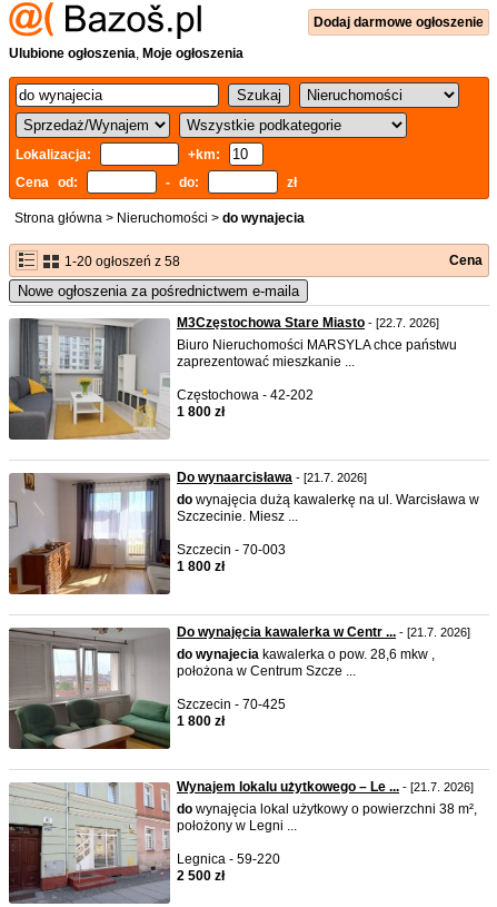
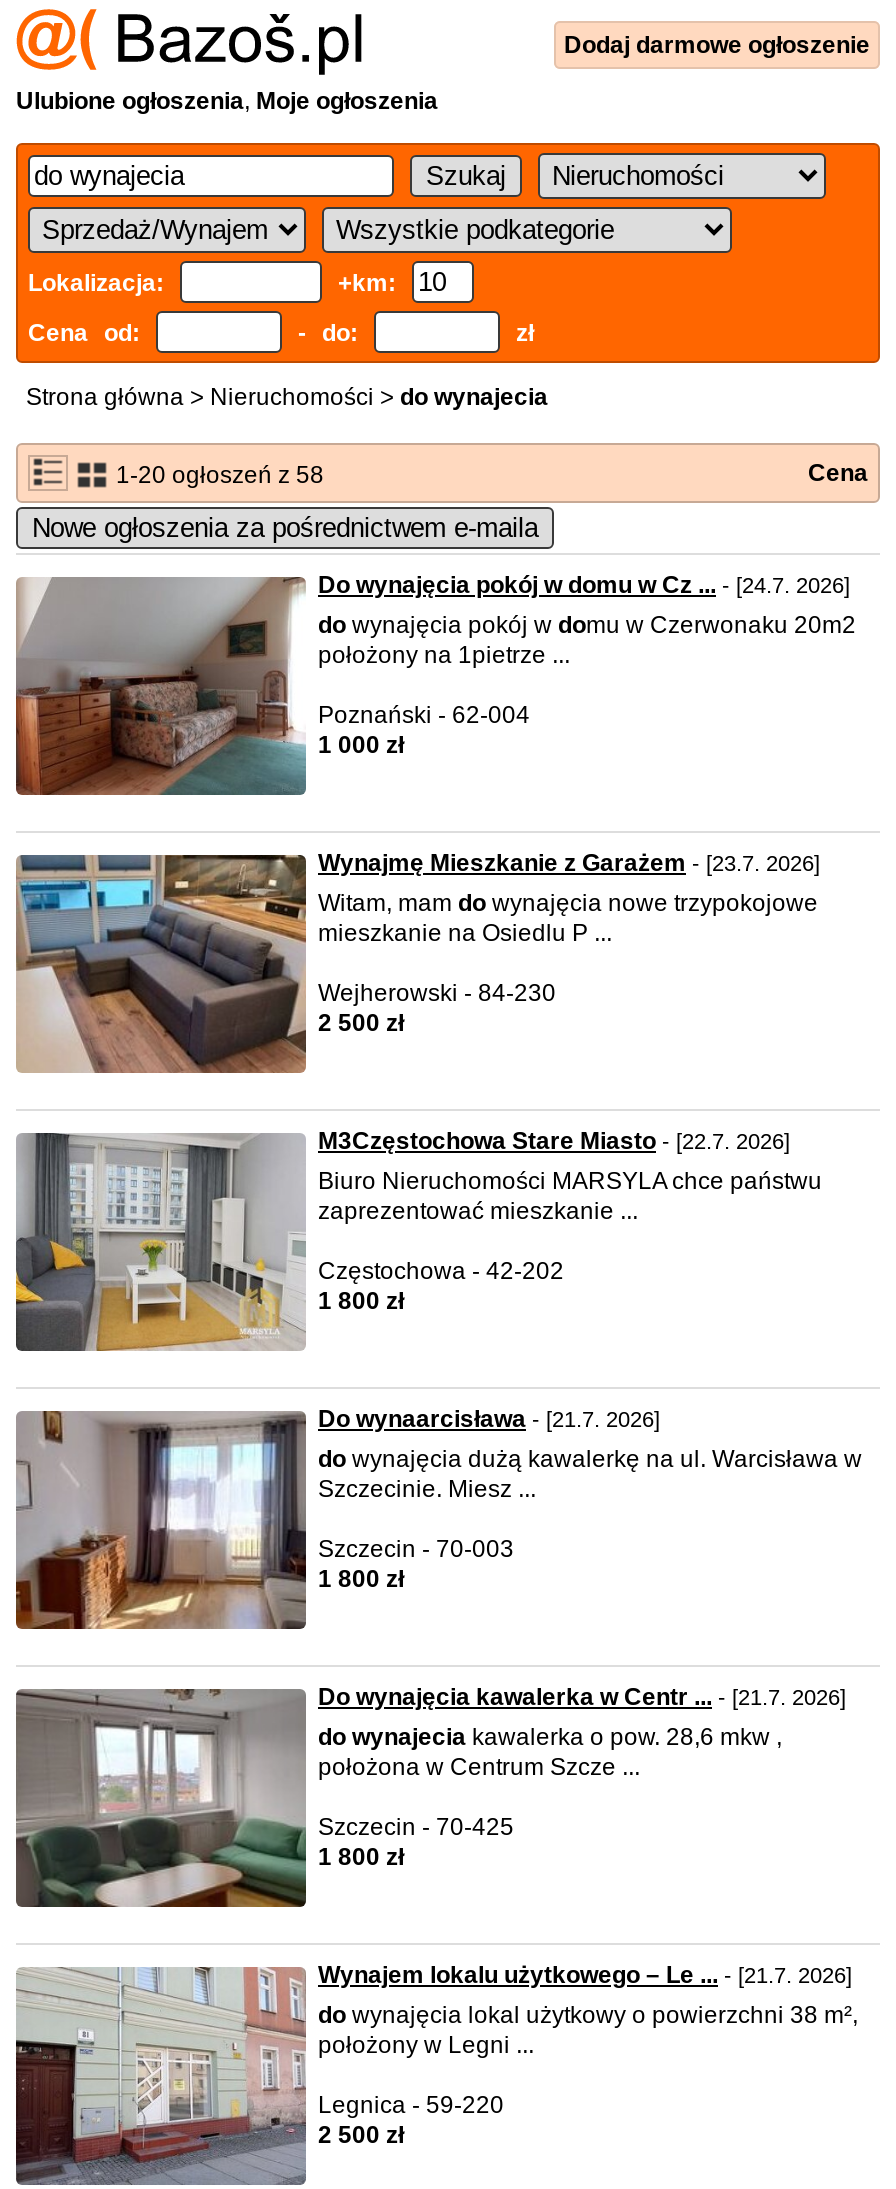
none -> [14,571,856,795] [image] | Do wynajęcia pokój w domu w Cz ... - [24.7. 2026] | do wynajęcia pokój w domu w Czerwonaku 20m2 | położony na 1pietrze ... | Poznański - 62-004 | 1 000 zł
none -> [16,849,820,1075] [image] | Wynajmę Mieszkanie z Garażem - [23.7. 2026] | Witam, mam do wynajęcia nowe trzypokojowe | mieszkanie na Osiedlu P ... | Wejherowski - 84-230 | 2 500 zł

